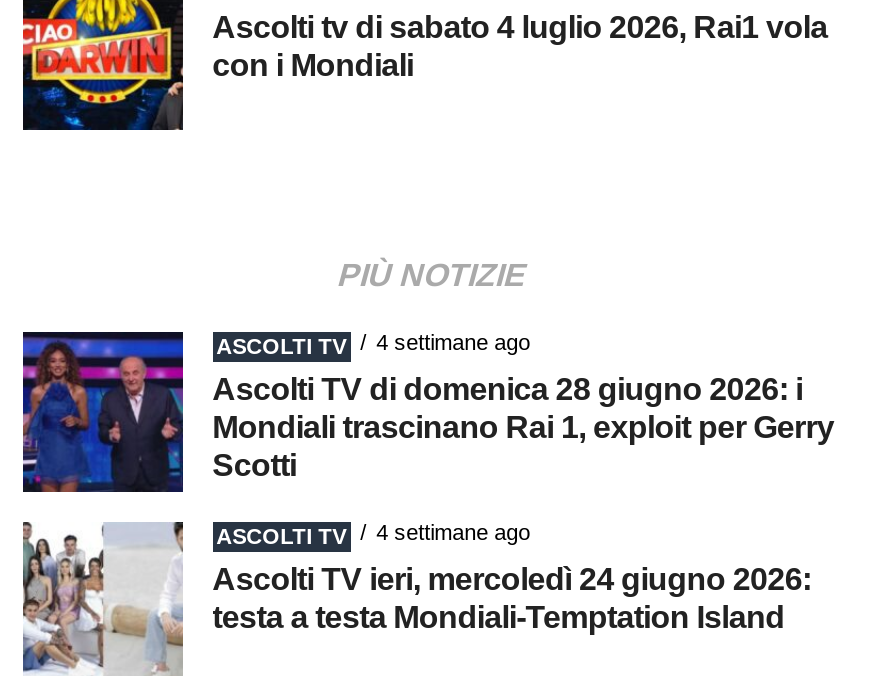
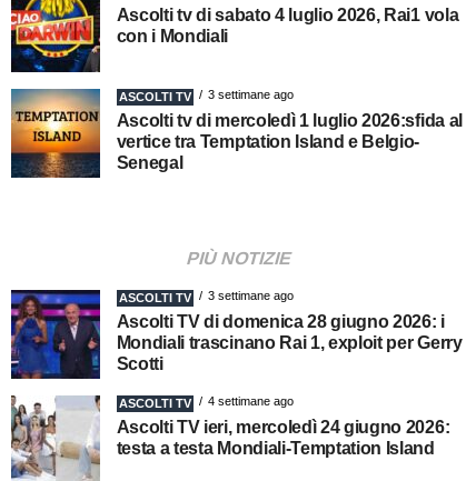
none -> [10,88,463,179] [image] | ASCOLTI TV | 3 settimane ago | Ascolti tv di mercoledì 1 luglio 2026:sfida al | vertice tra Temptation Island e Belgio- | Senegal
[376,330,530,354] 4 settimane ago -> [208,289,293,302] 3 settimane ago

